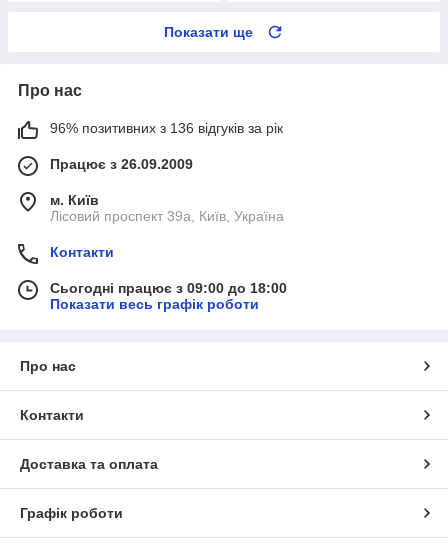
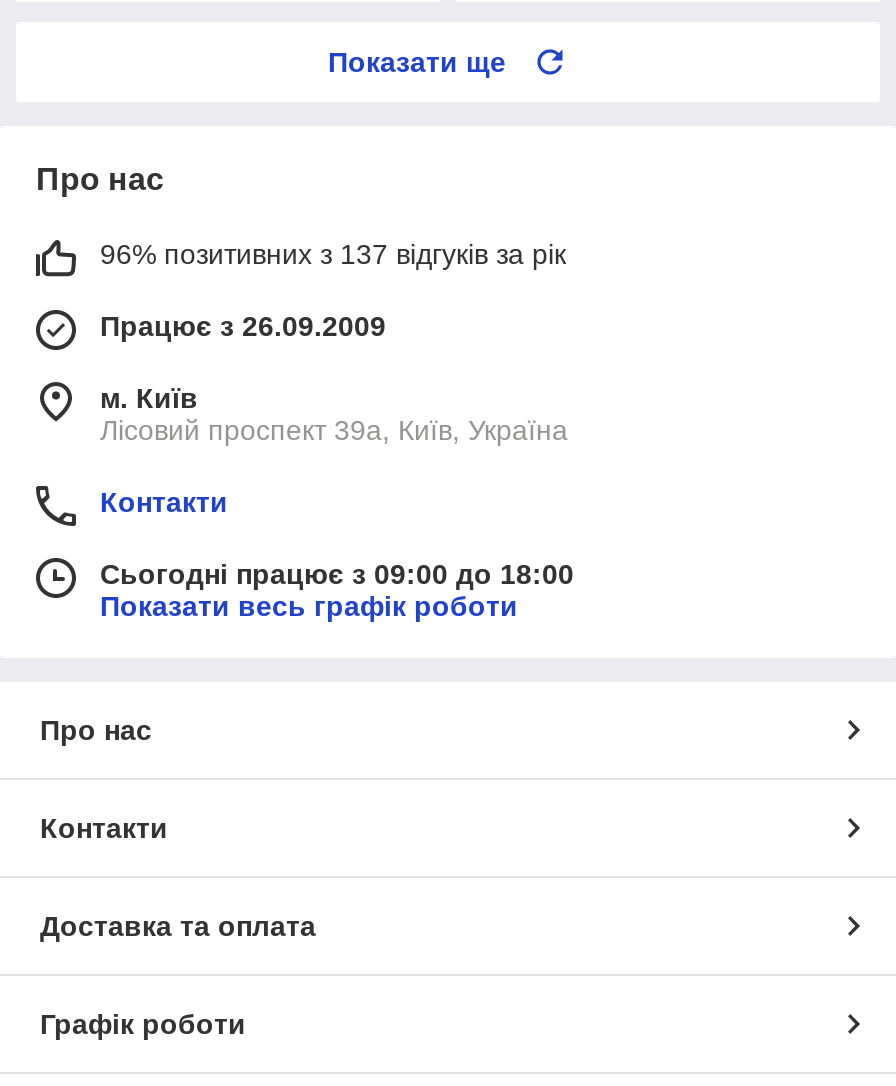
[50,120,283,136] 96% позитивних з 136 відгуків за рік -> [100,238,566,270] 96% позитивних з 137 відгуків за рік

